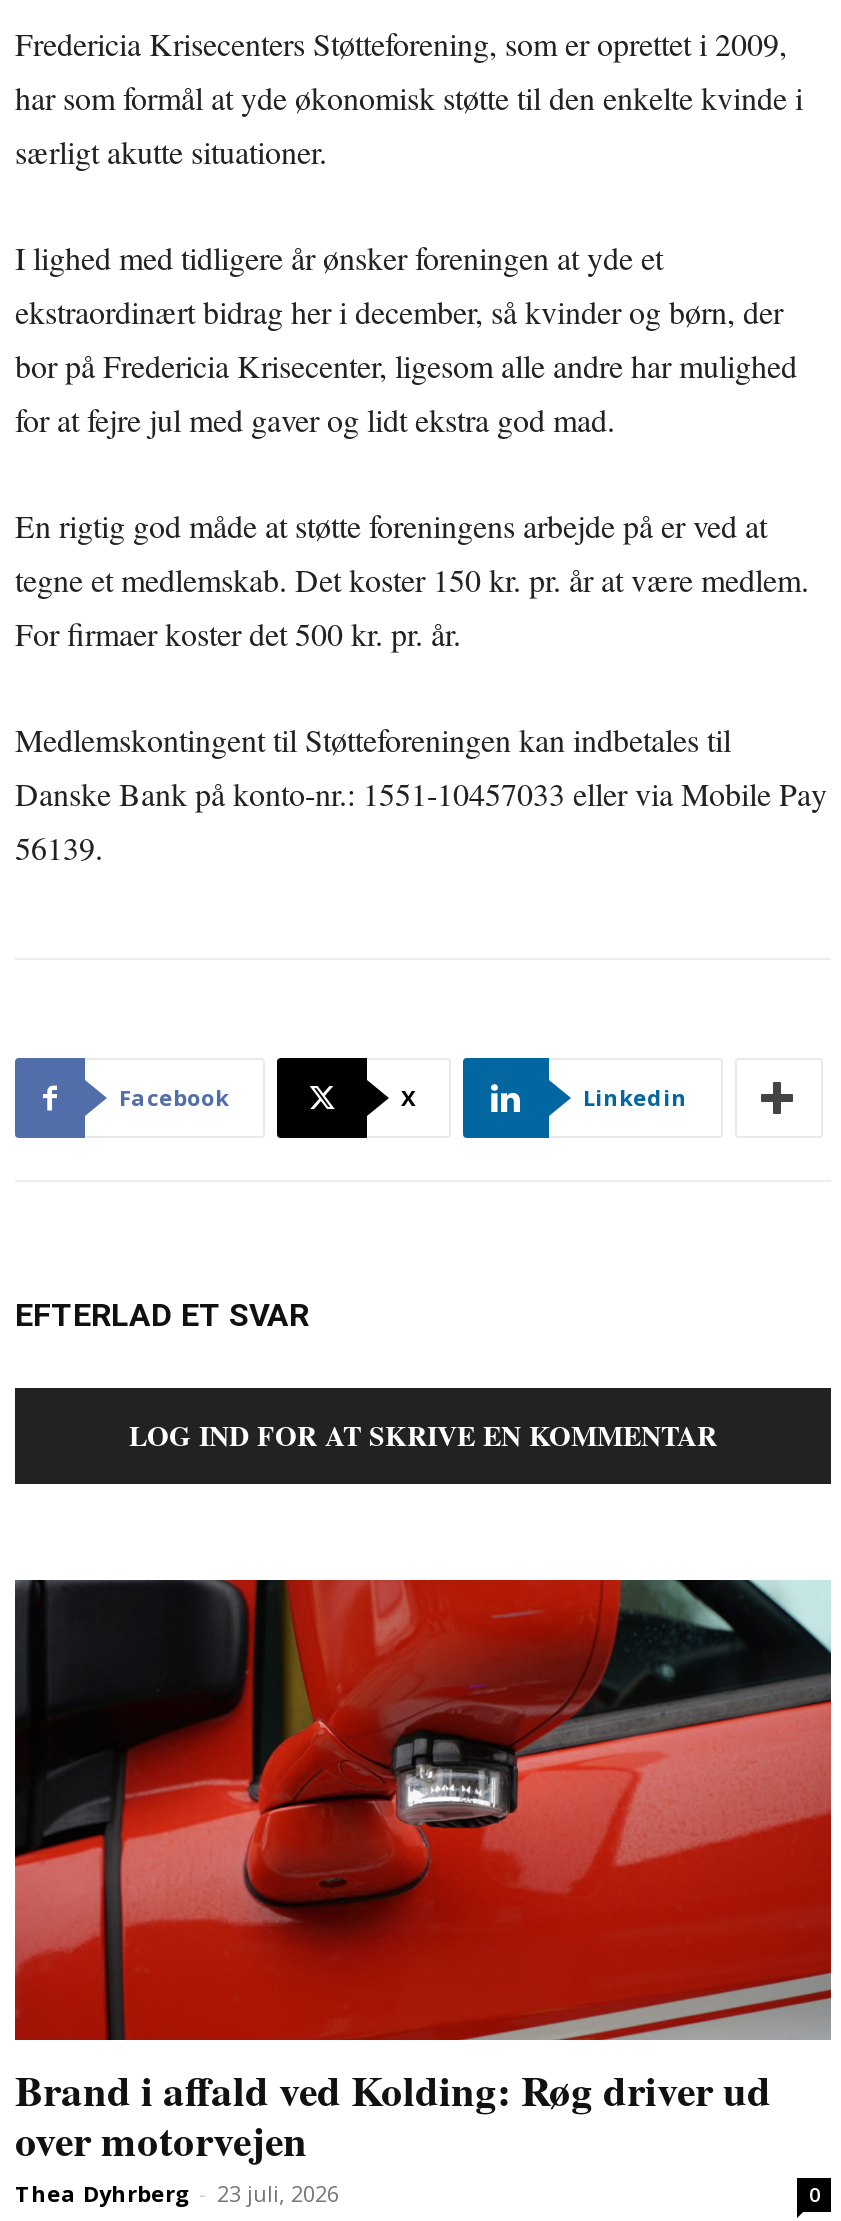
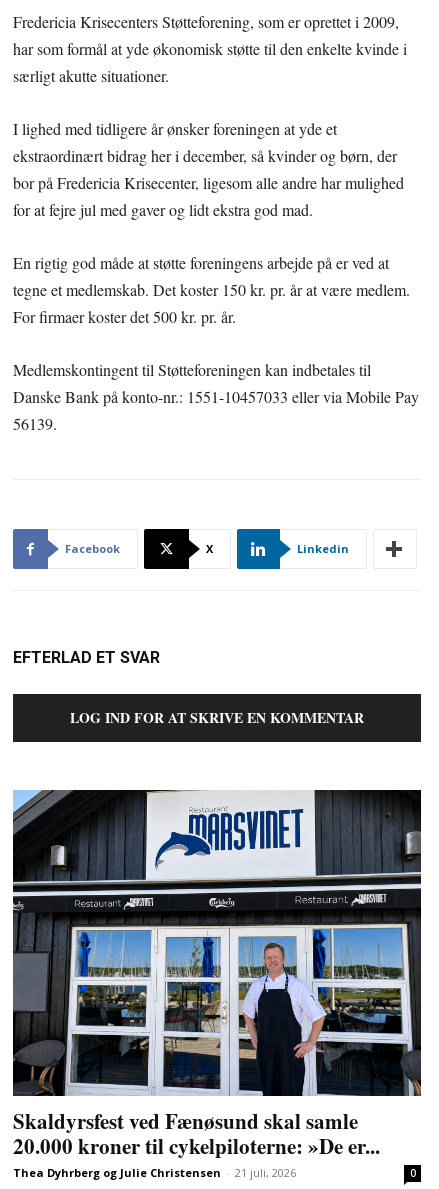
[13,1578,833,2207] [image] | Brand i affald ved Kolding: Røg driver ud | over motorvejen | Thea Dyhrberg - 23 juli, 2026 -> [12,789,422,1180] [image] | Skaldyrsfest ved Fænøsund skal samle | 20.000 kroner til cykelpiloterne: »De er... | Thea Dyhrberg og Julie Christensen - 21 juli, 2026

